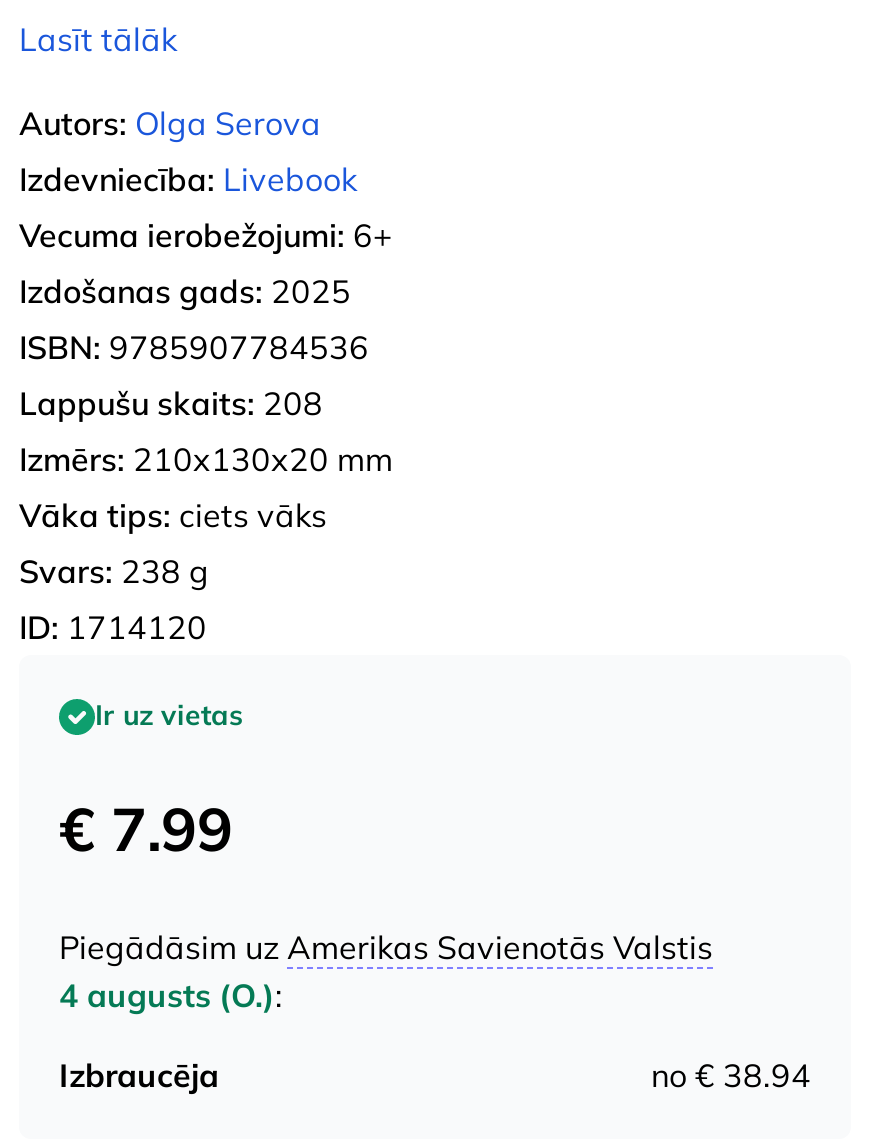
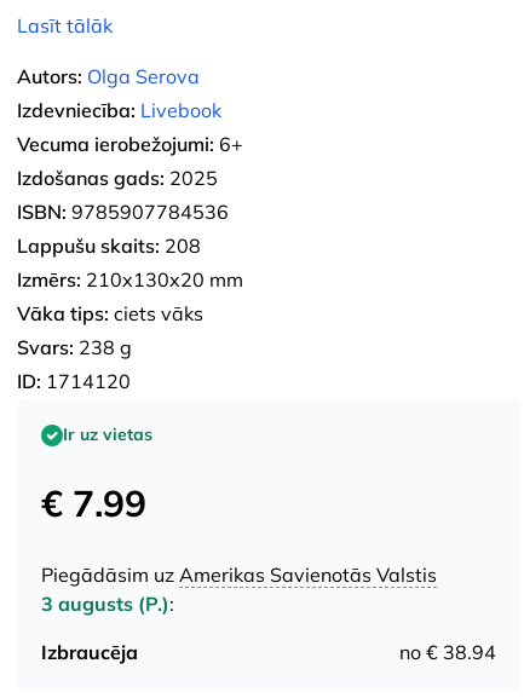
[59,976,283,1016] 4 augusts (O.): -> [41,592,174,616] 3 augusts (P.):

